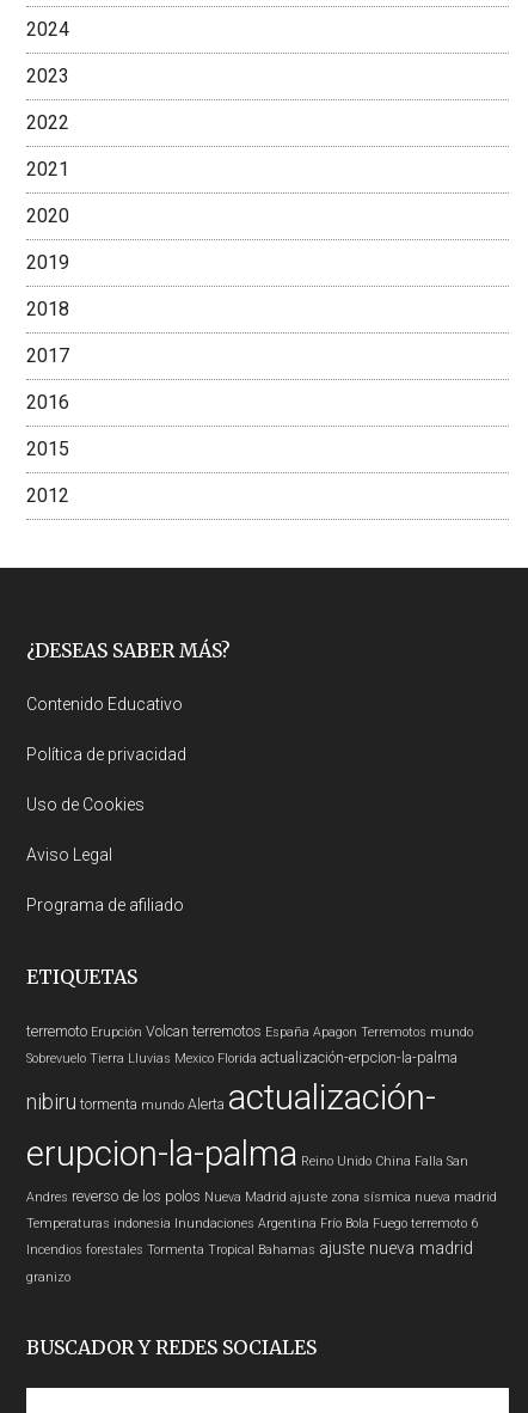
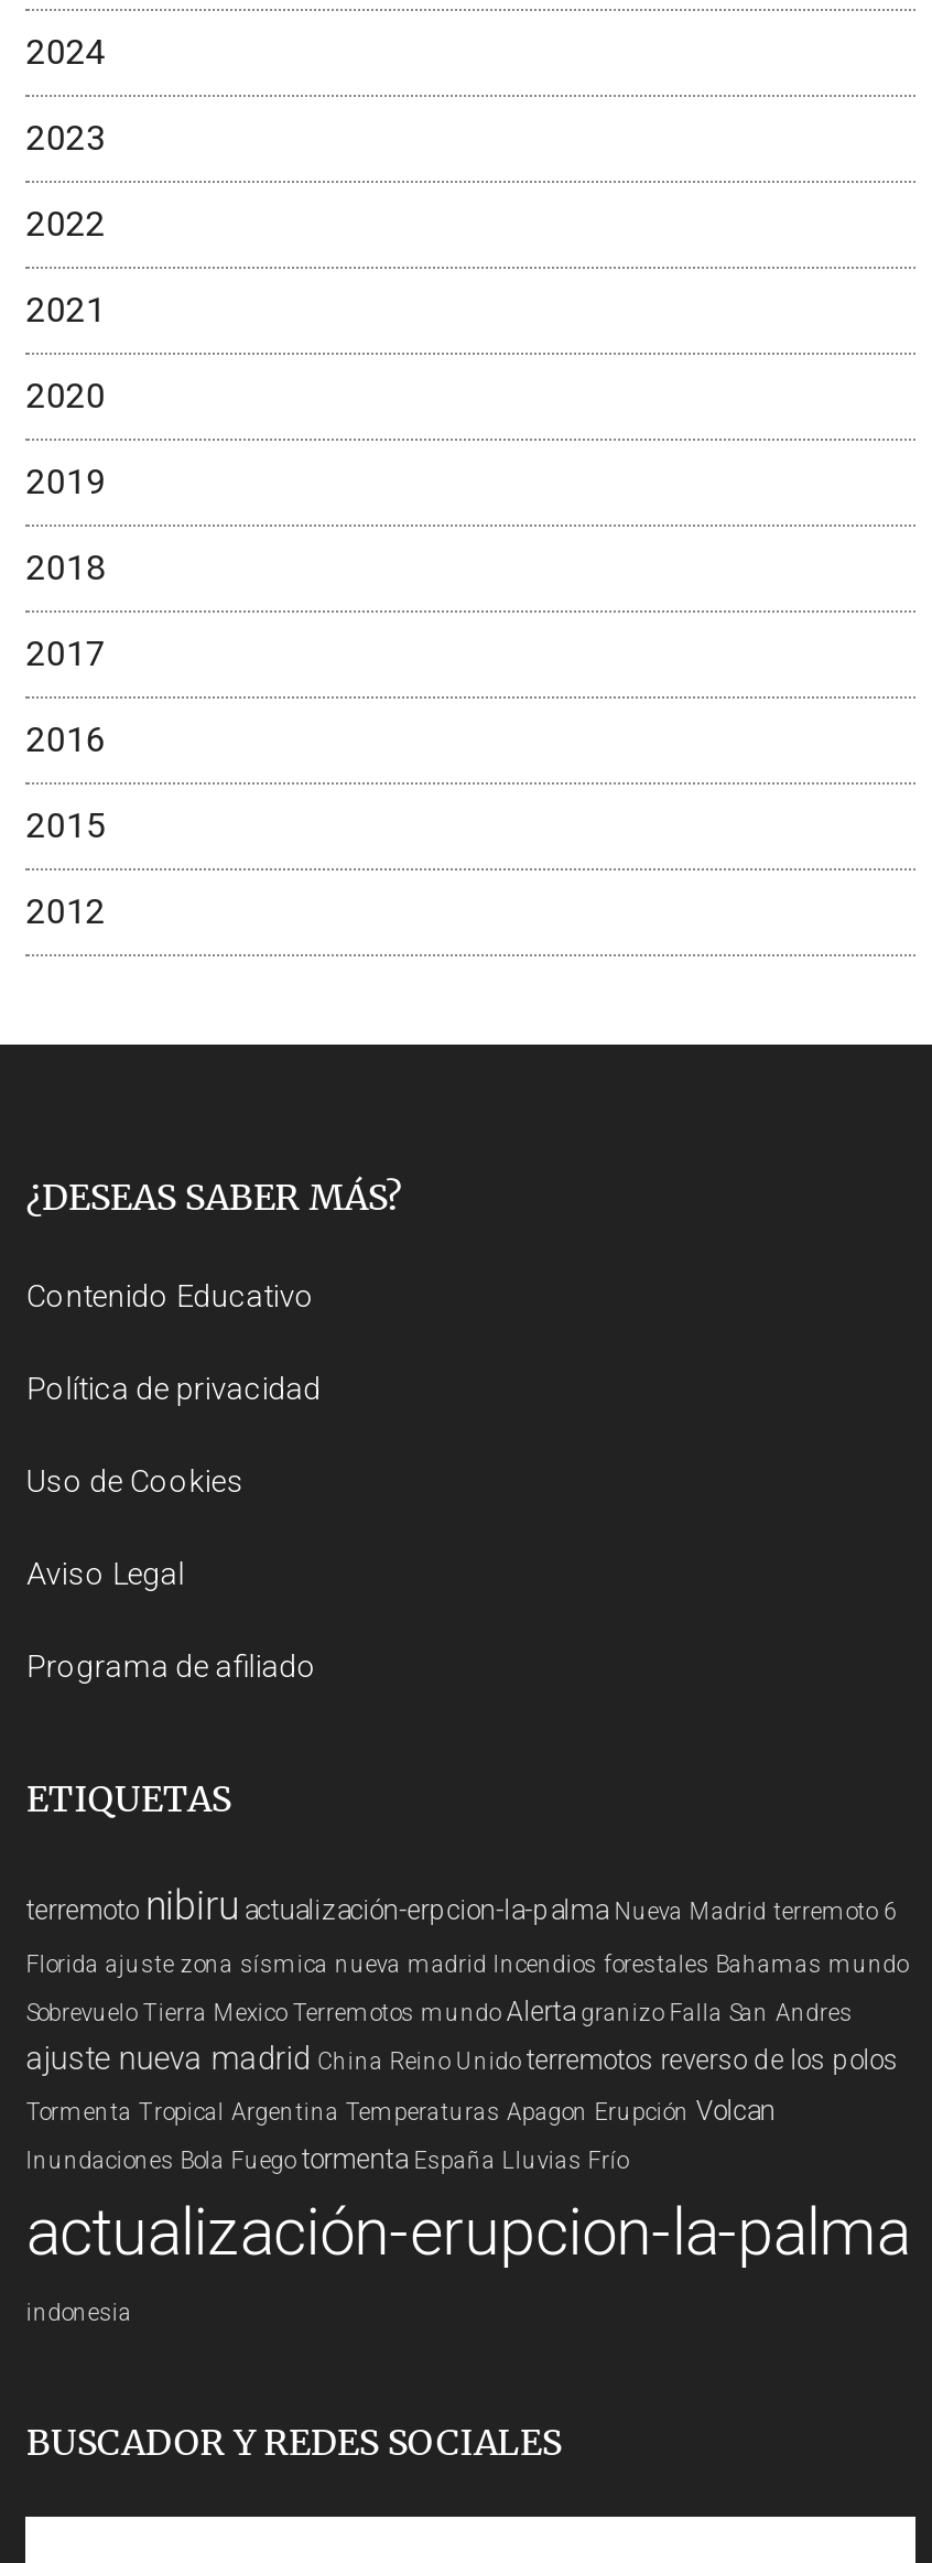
[27,1022,474,1040] terremoto Erupción Volcan terremotos España Apagon Terremotos mundo -> [26,1882,897,1928] terremoto nibiru actualización-erpcion-la-palma Nueva Madrid terremoto 6
[27,1048,497,1205] Sobrevuelo Tierra Lluvias Mexico Florida actualización-erpcion-la-palma | nibiru tormenta mundo Alerta actualización- | erupcion-la-palma Reino Unido China Falla San | Andres reverso de los polos Nueva Madrid ajuste zona sísmica nueva madrid -> [26,1950,908,1979] Florida ajuste zona sísmica nueva madrid Incendios forestales Bahamas mundo
[27,1216,478,1259] Temperaturas indonesia Inundaciones Argentina Frío Bola Fuego terremoto 6 | Incendios forestales Tormenta Tropical Bahamas ajuste nueva madrid -> [26,1994,899,2127] Sobrevuelo Tierra Mexico Terremotos mundo Alerta granizo Falla San Andres | ajuste nueva madrid China Reino Unido terremotos reverso de los polos | Tormenta Tropical Argentina Temperaturas Apagon Erupción Volcan
[27,1270,71,1285] granizo -> [26,2142,910,2327] Inundaciones Bola Fuego tormenta España Lluvias Frío | actualización-erupcion-la-palma | indonesia

